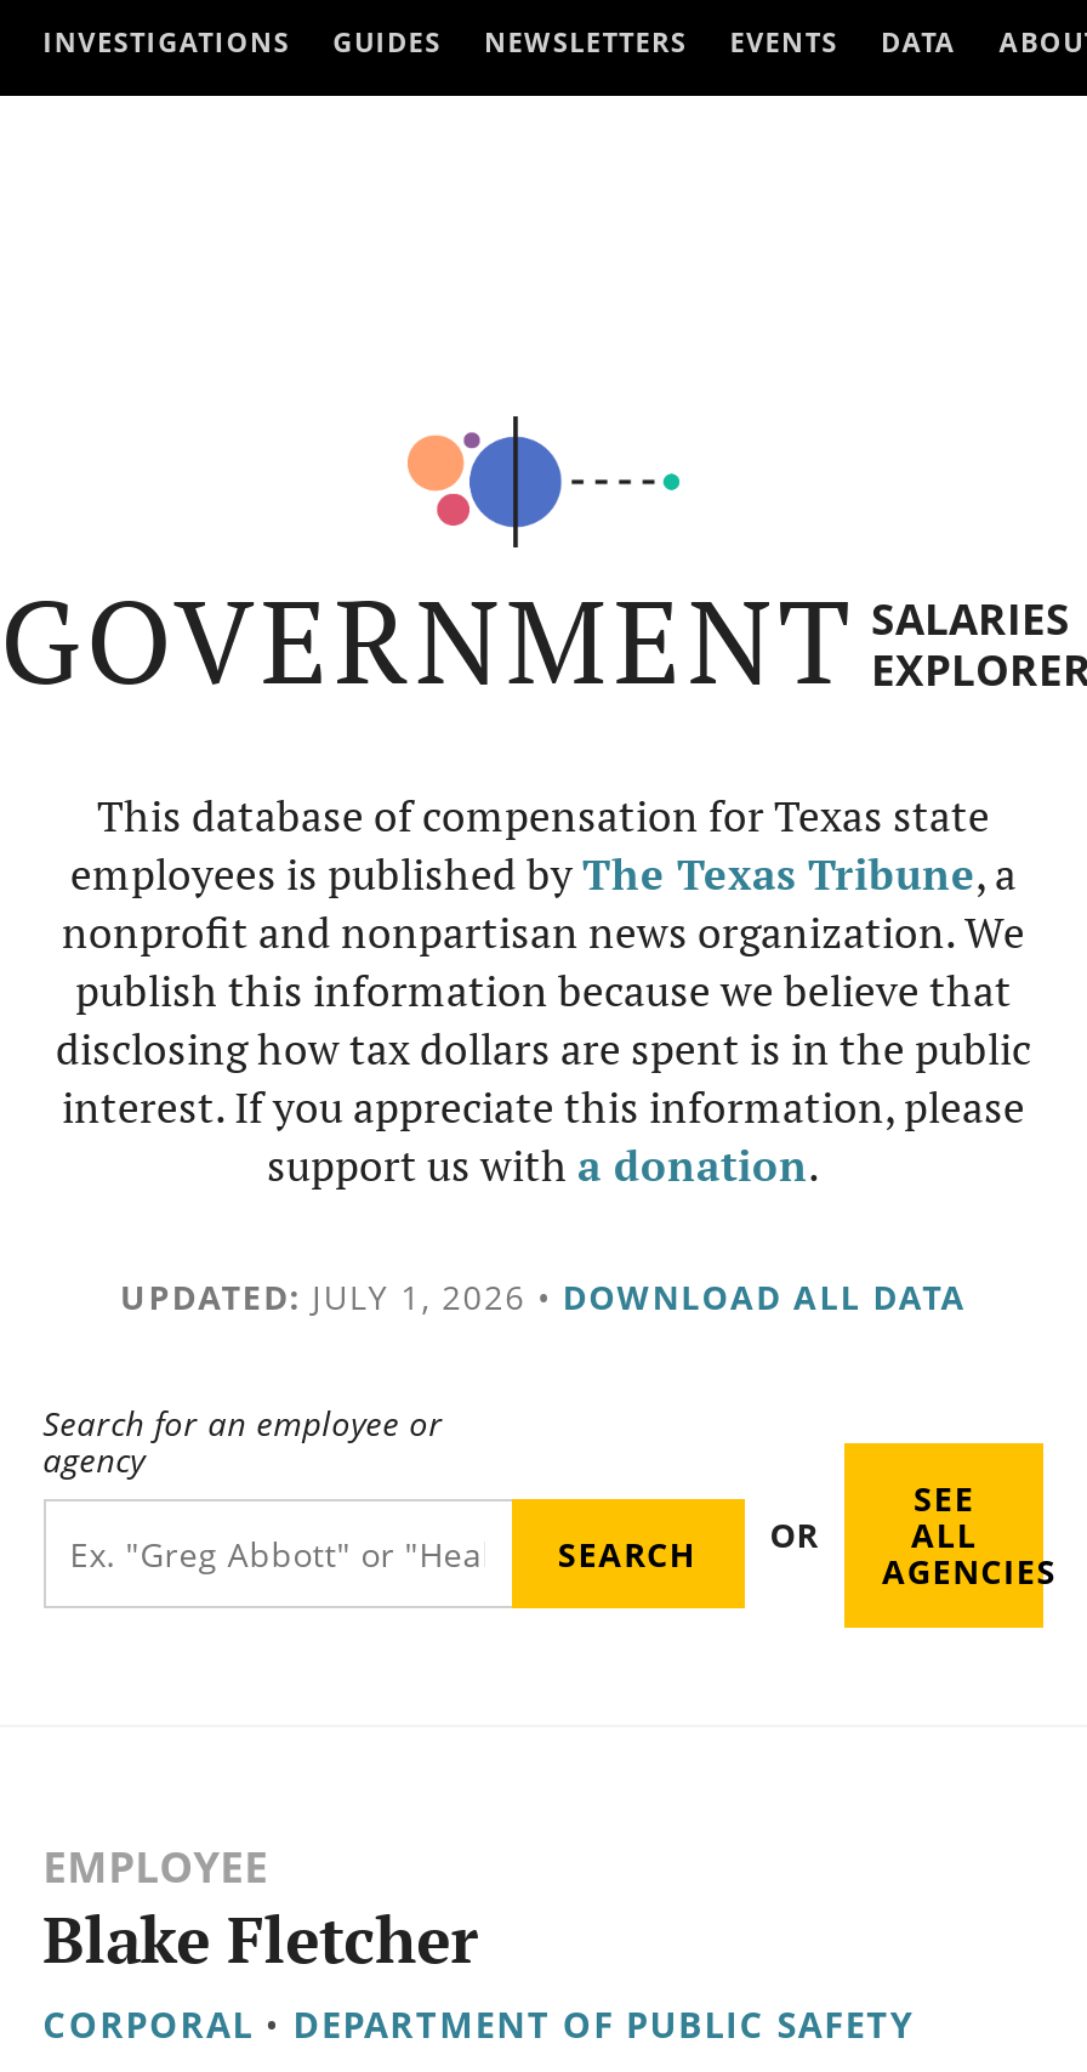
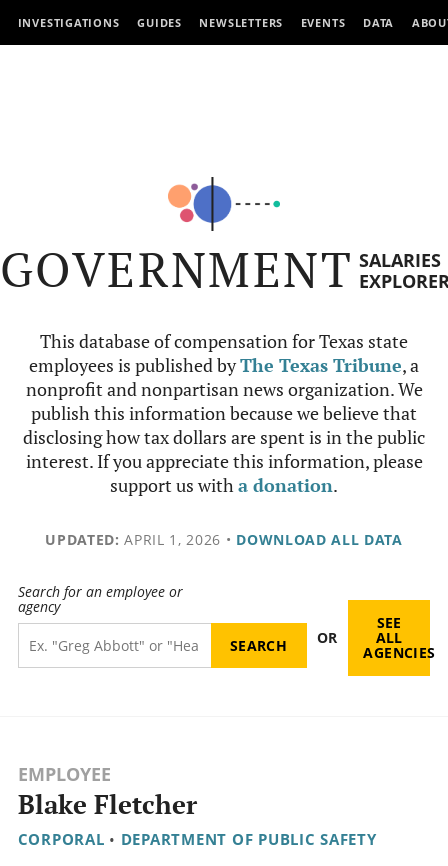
[120,1273,967,1319] UPDATED: JULY 1, 2026 • DOWNLOAD ALL DATA -> [45,530,403,549] UPDATED: APRIL 1, 2026 • DOWNLOAD ALL DATA

